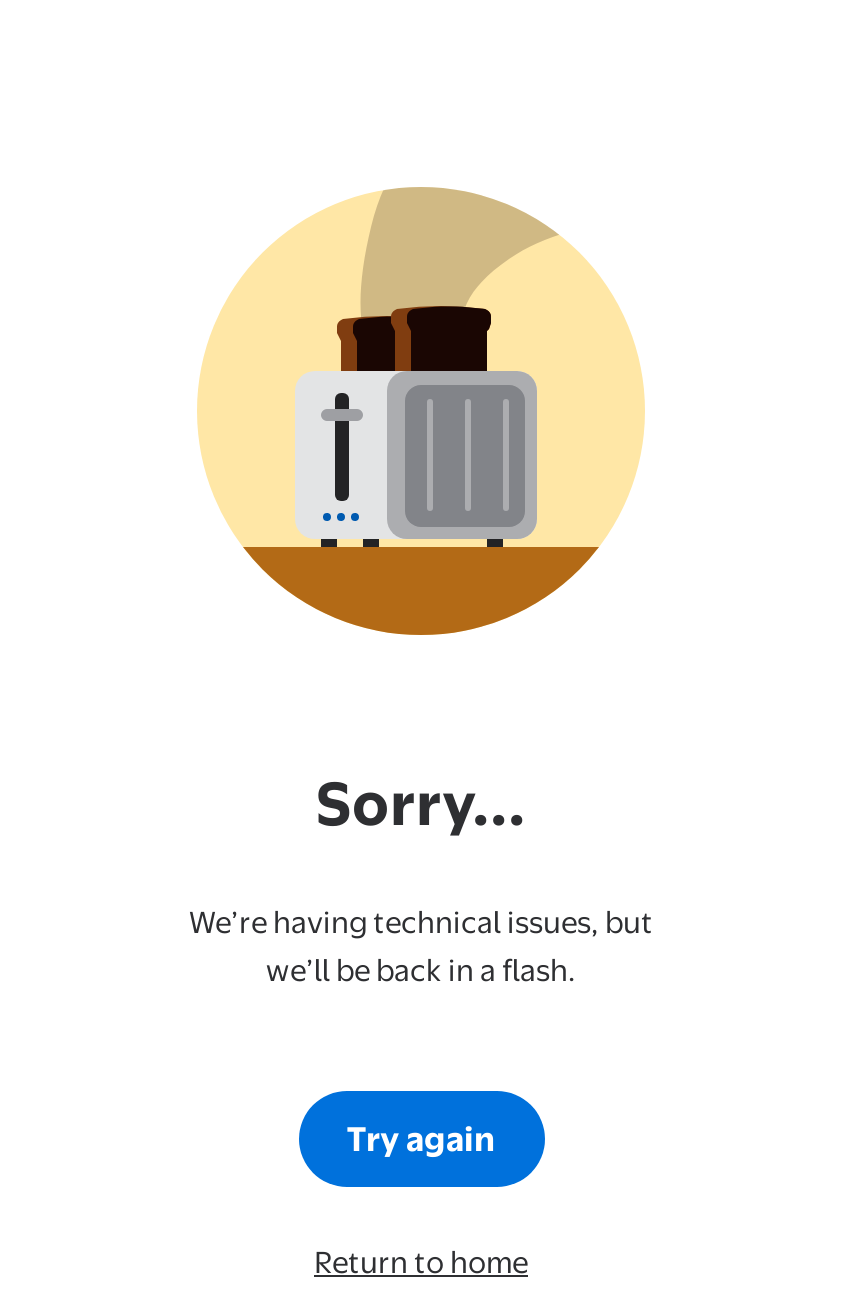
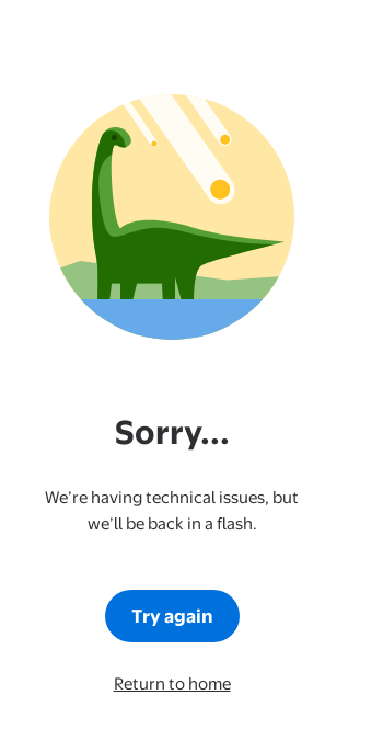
[219,187,619,637] [image] -> [60,95,283,341] [image]

